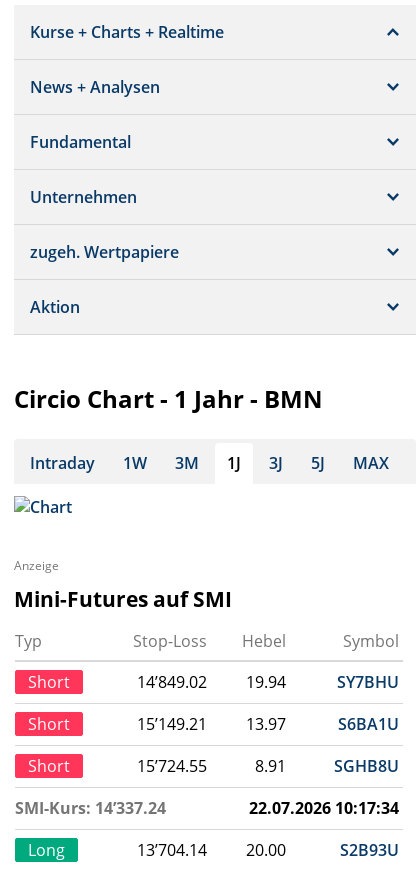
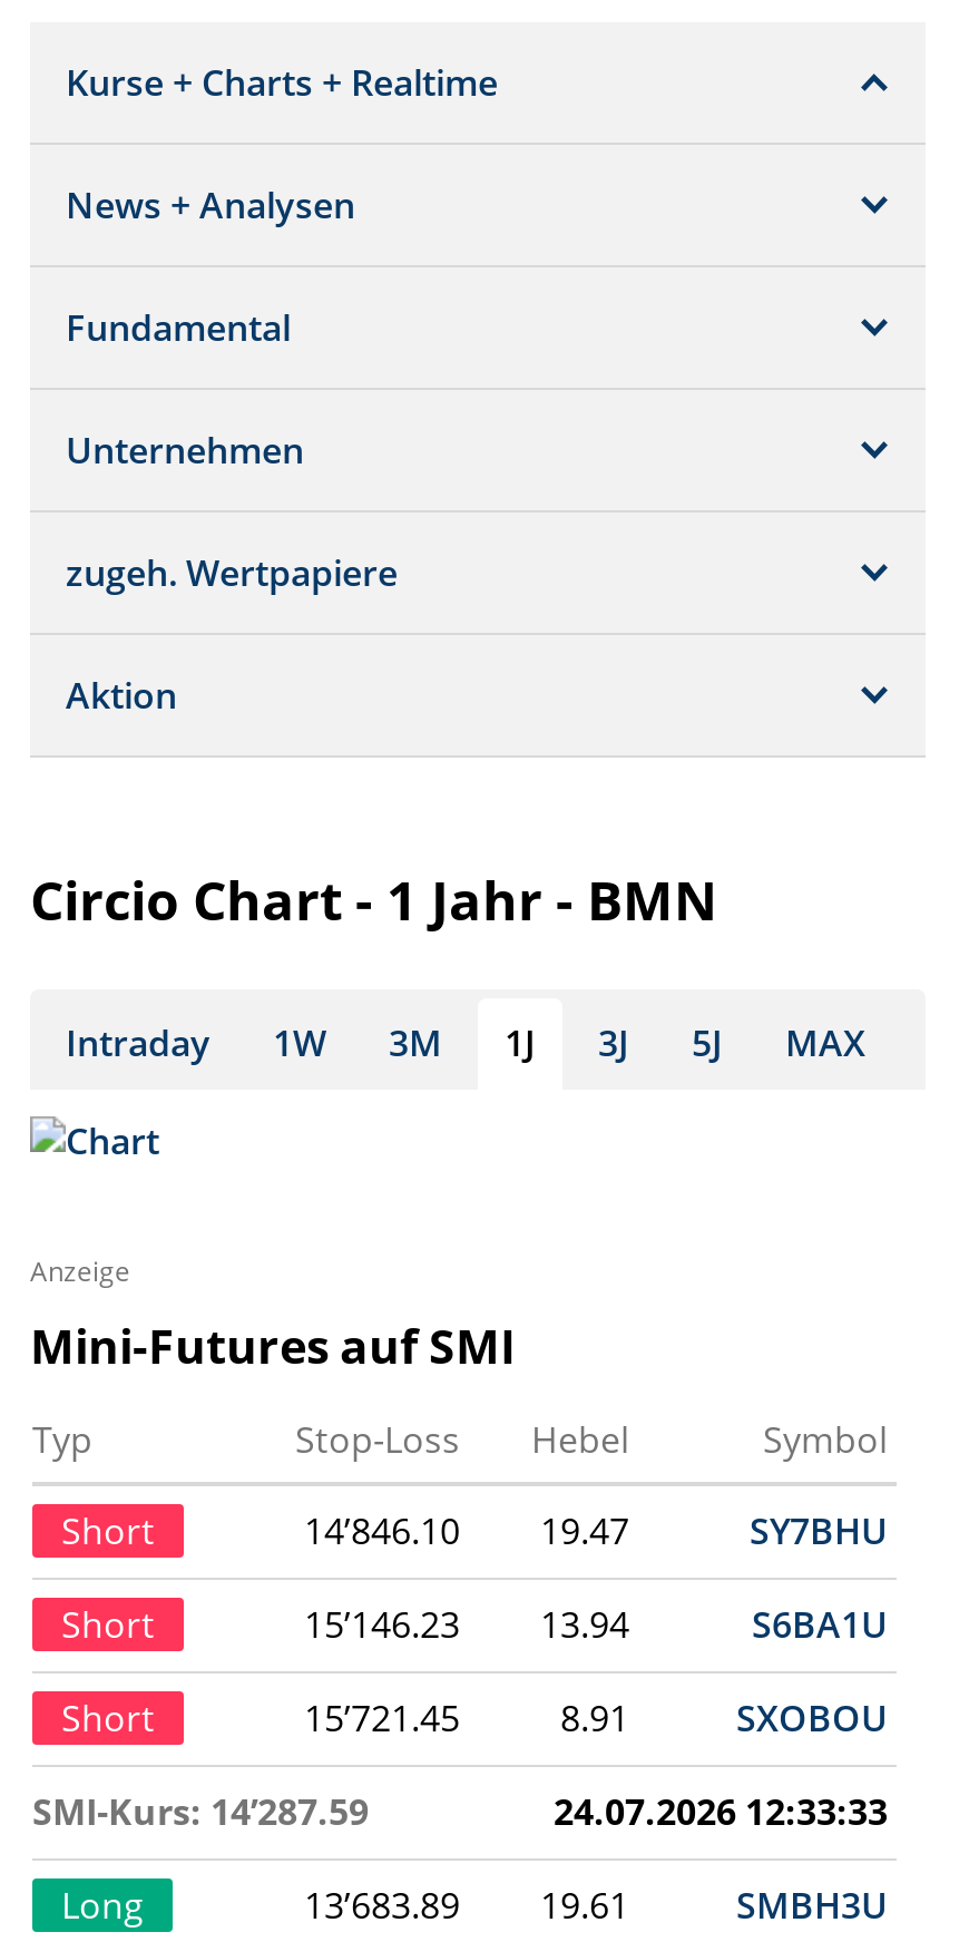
[137,671,207,693] 14’849.02 -> [304,1506,460,1555] 14’846.10
[246,671,286,693] 19.94 -> [540,1506,629,1555] 19.47
[137,713,207,735] 15’149.21 -> [304,1600,460,1649] 15’146.23
[246,713,286,735] 13.97 -> [540,1600,629,1649] 13.94
[137,755,207,777] 15’724.55 -> [304,1694,460,1743] 15’721.45
[334,755,399,777] SGHB8U -> [736,1694,888,1743] SXOBOU
[15,797,399,819] SMI-Kurs: 14’337.24 | 22.07.2026 10:17:34 -> [32,1787,888,1836] SMI-Kurs: 14’287.59 | 24.07.2026 12:33:33
[137,839,399,861] 13’704.14 | 20.00 | S2B93U -> [304,1881,888,1930] 13’683.89 | 19.61 | SMBH3U

